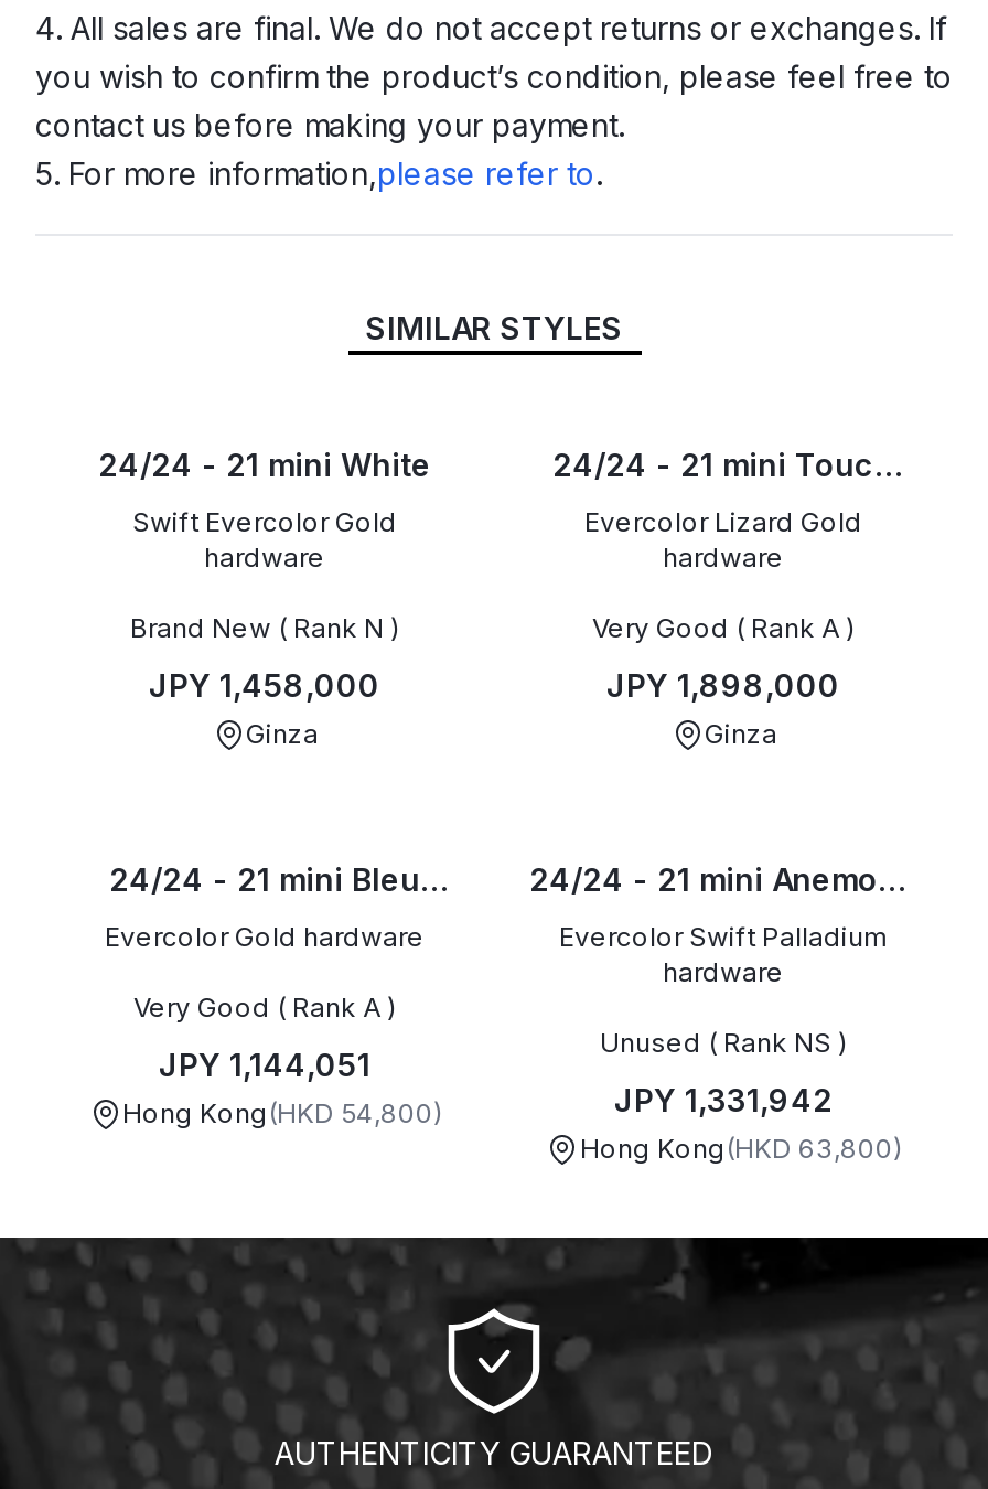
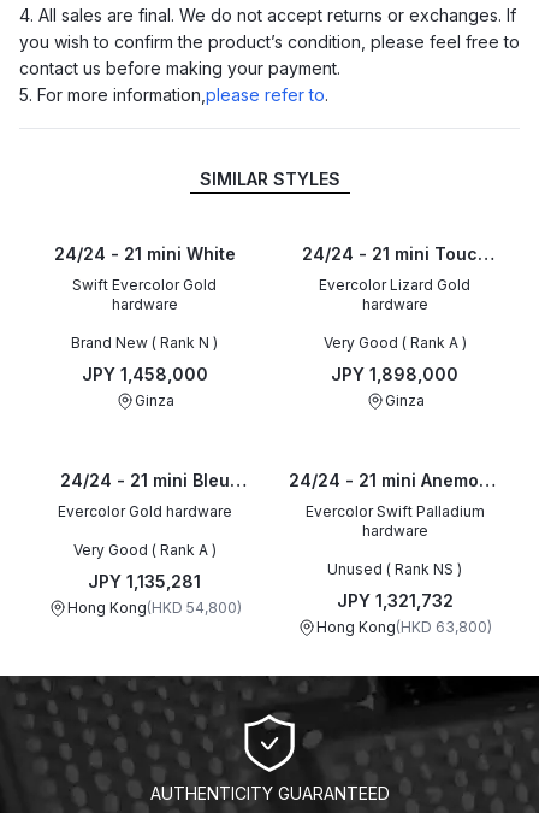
[159,1046,370,1083] JPY 1,144,051 -> [88,571,201,591] JPY 1,135,281
[614,1081,833,1118] JPY 1,331,942 -> [336,590,453,611] JPY 1,321,732

